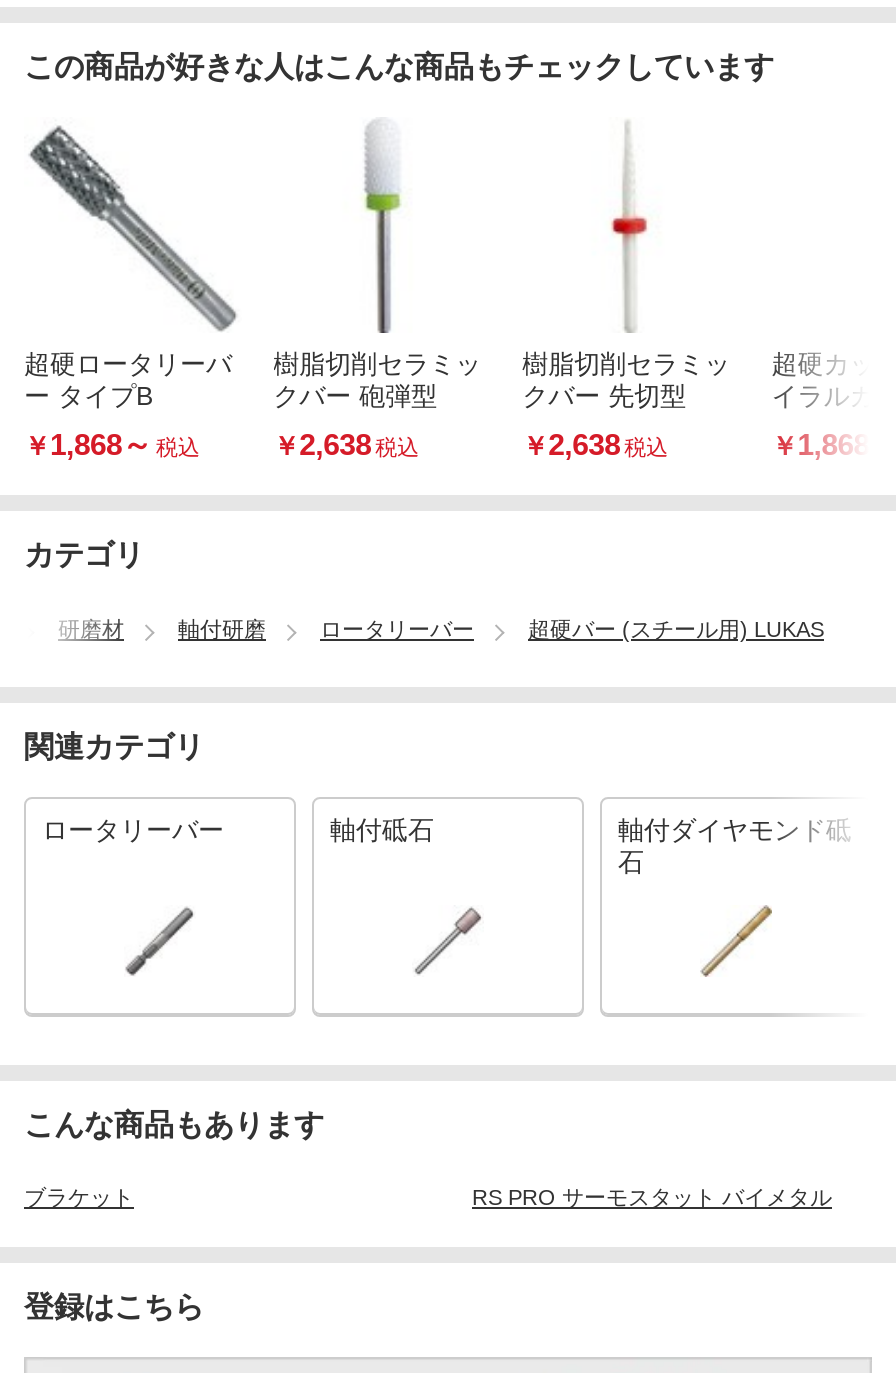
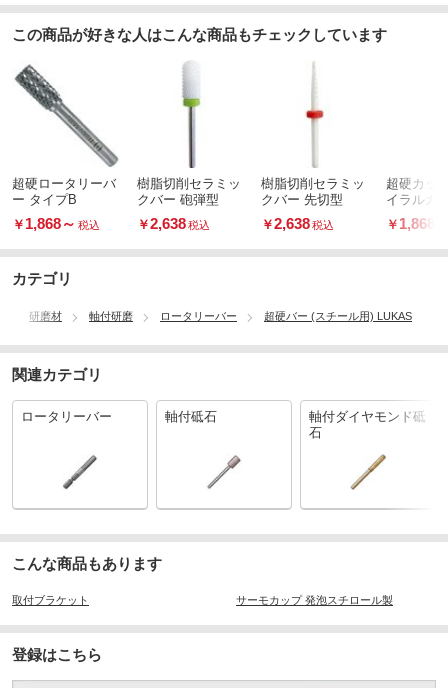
[24,1185,832,1209] ブラケット | RS PRO サーモスタット バイメタル -> [12,594,393,606] 取付ブラケット | サーモカップ 発泡スチロール製

